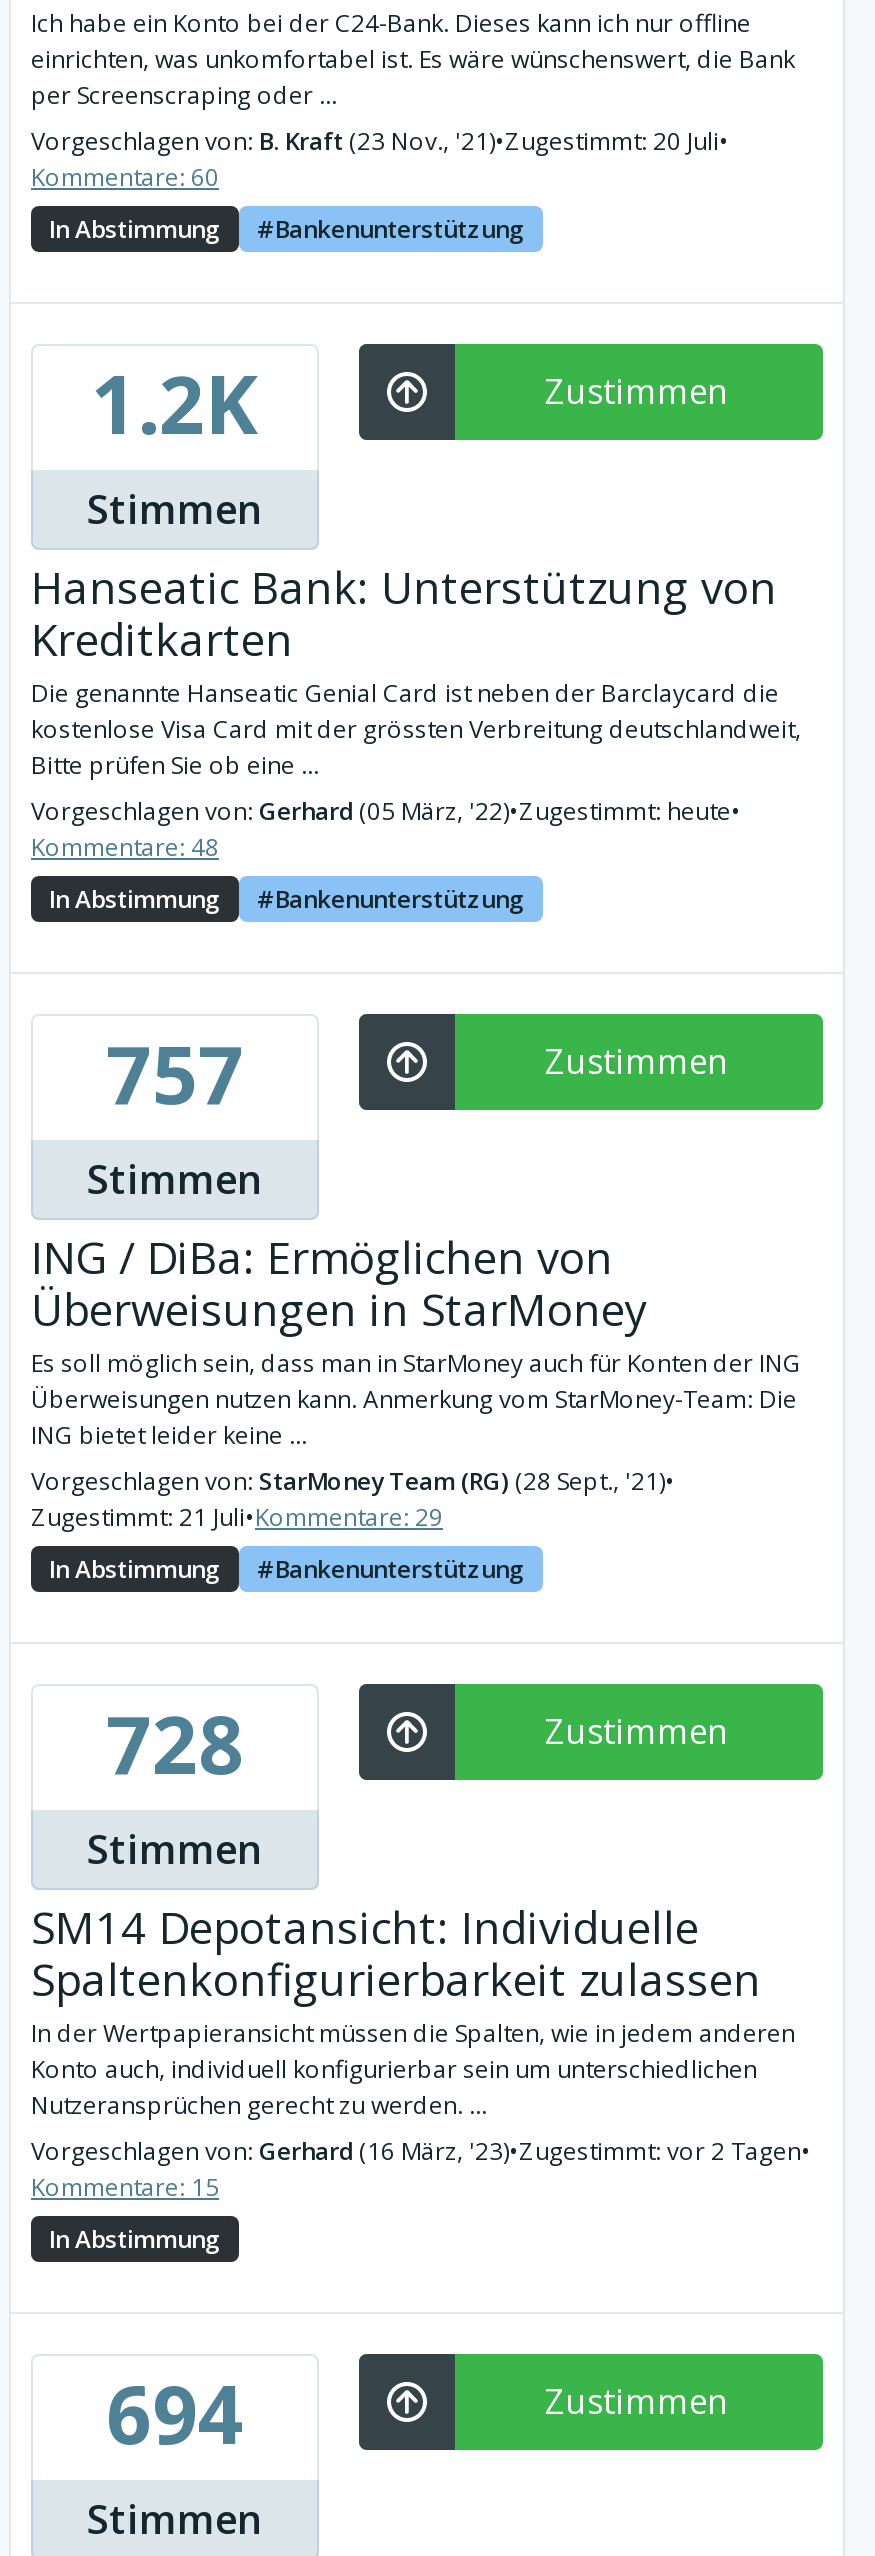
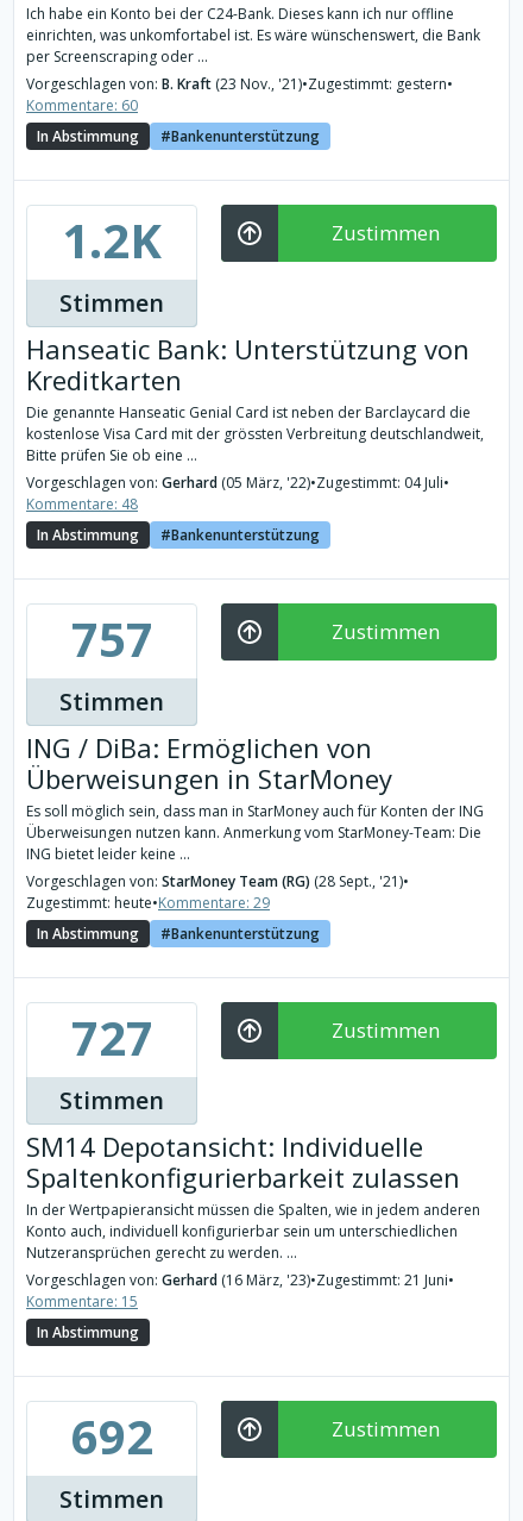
[31,124,729,158] Vorgeschlagen von: B. Kraft (23 Nov., '21) •Zugestimmt: 20 Juli• -> [26,74,453,94] Vorgeschlagen von: B. Kraft (23 Nov., '21) •Zugestimmt: gestern•
[31,794,741,828] Vorgeschlagen von: Gerhard (05 März, '22)•Zugestimmt: heute• -> [26,472,449,493] Vorgeschlagen von: Gerhard (05 März, '22)•Zugestimmt: 04 Juli•
[31,1500,443,1534] Zugestimmt: 21 Juli•Kommentare: 29 -> [26,893,270,913] Zugestimmt: heute•Kommentare: 29
[106,1688,244,1798] 728 -> [71,1004,153,1070] 727
[31,2134,811,2168] Vorgeschlagen von: Gerhard (16 März, '23)•Zugestimmt: vor 2 Tagen• -> [26,1270,454,1290] Vorgeschlagen von: Gerhard (16 März, '23)•Zugestimmt: 21 Juni•
[106,2358,244,2468] 694 -> [71,1403,153,1469] 692

